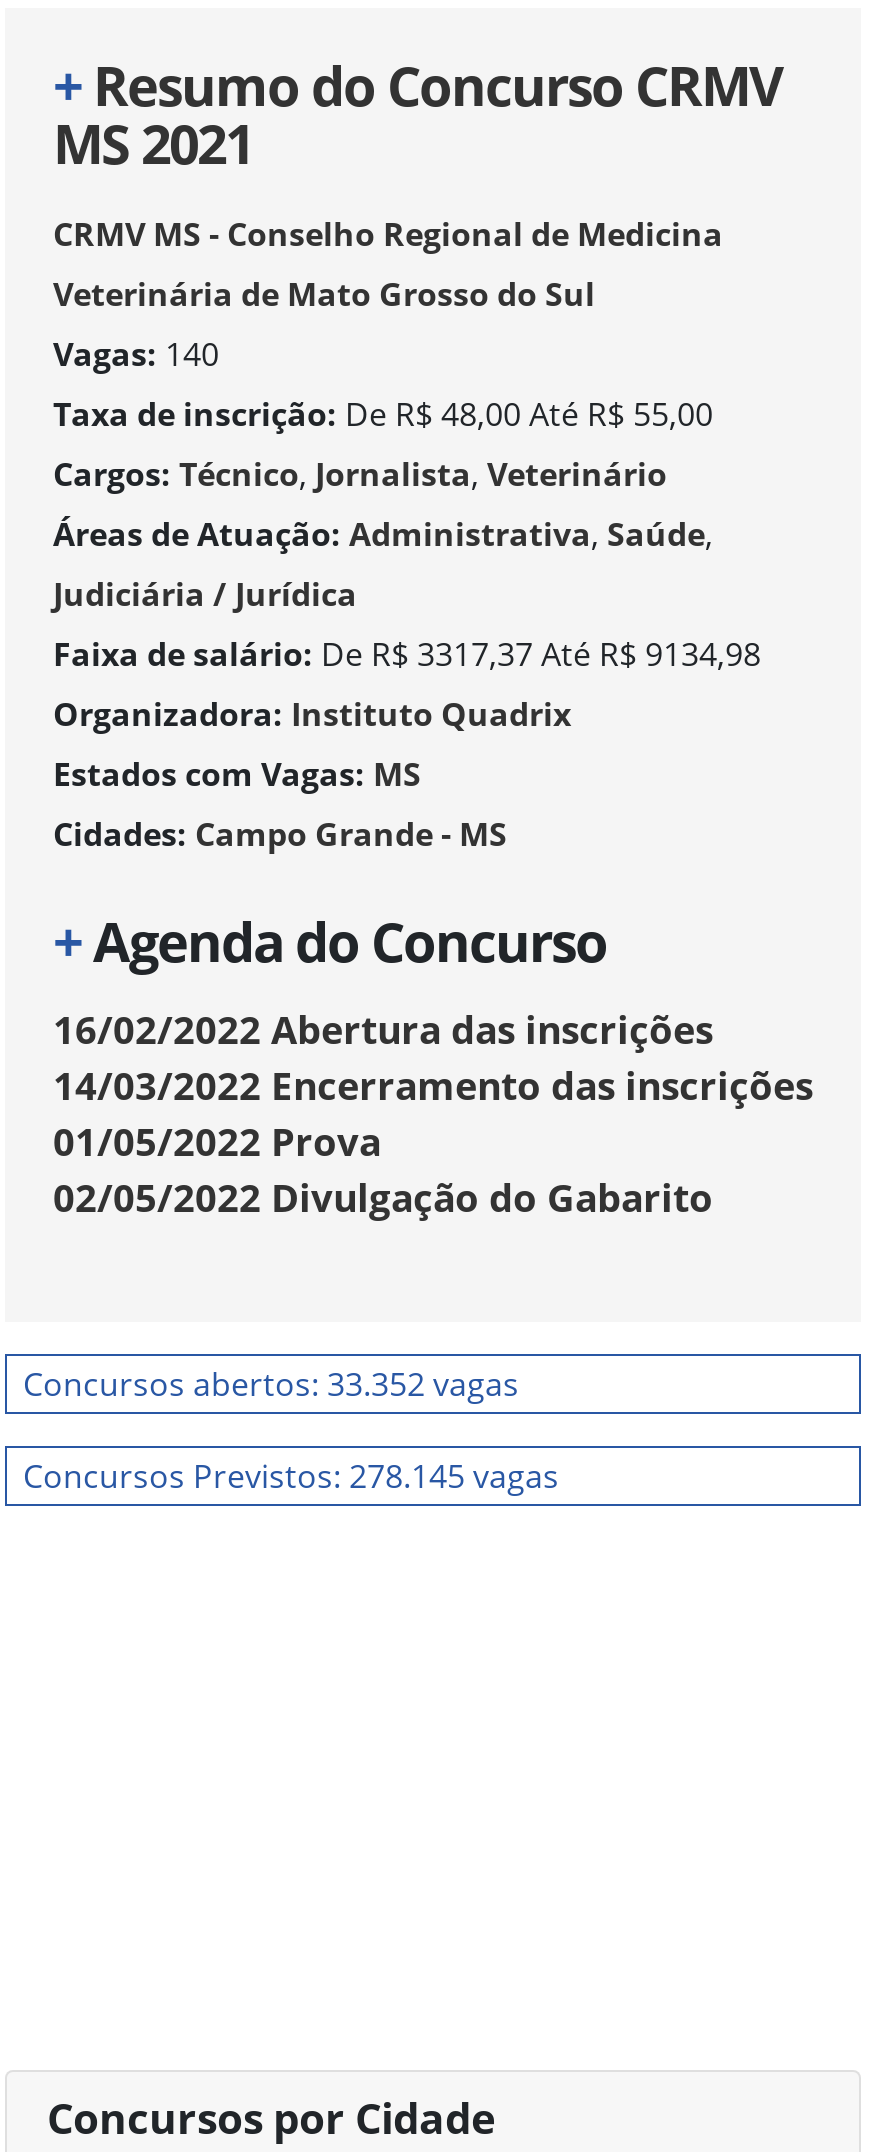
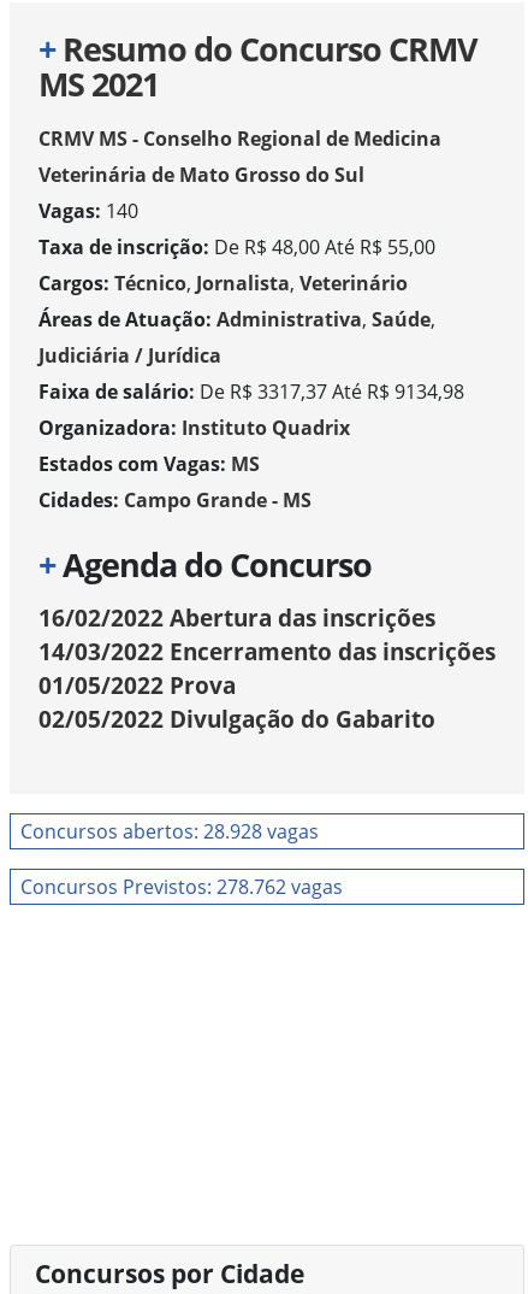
[23,1362,519,1406] Concursos abertos: 33.352 vagas -> [20,818,319,845] Concursos abertos: 28.928 vagas
[23,1454,559,1498] Concursos Previstos: 278.145 vagas -> [20,874,343,900] Concursos Previstos: 278.762 vagas

